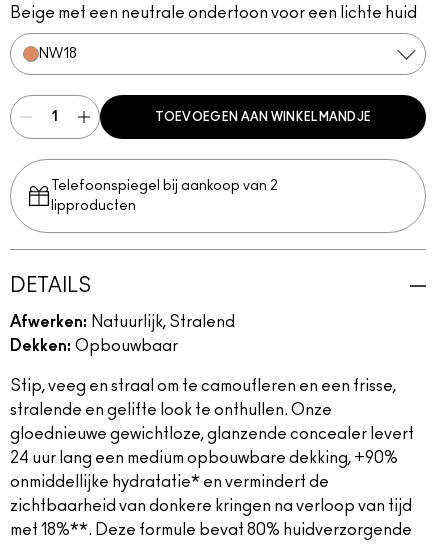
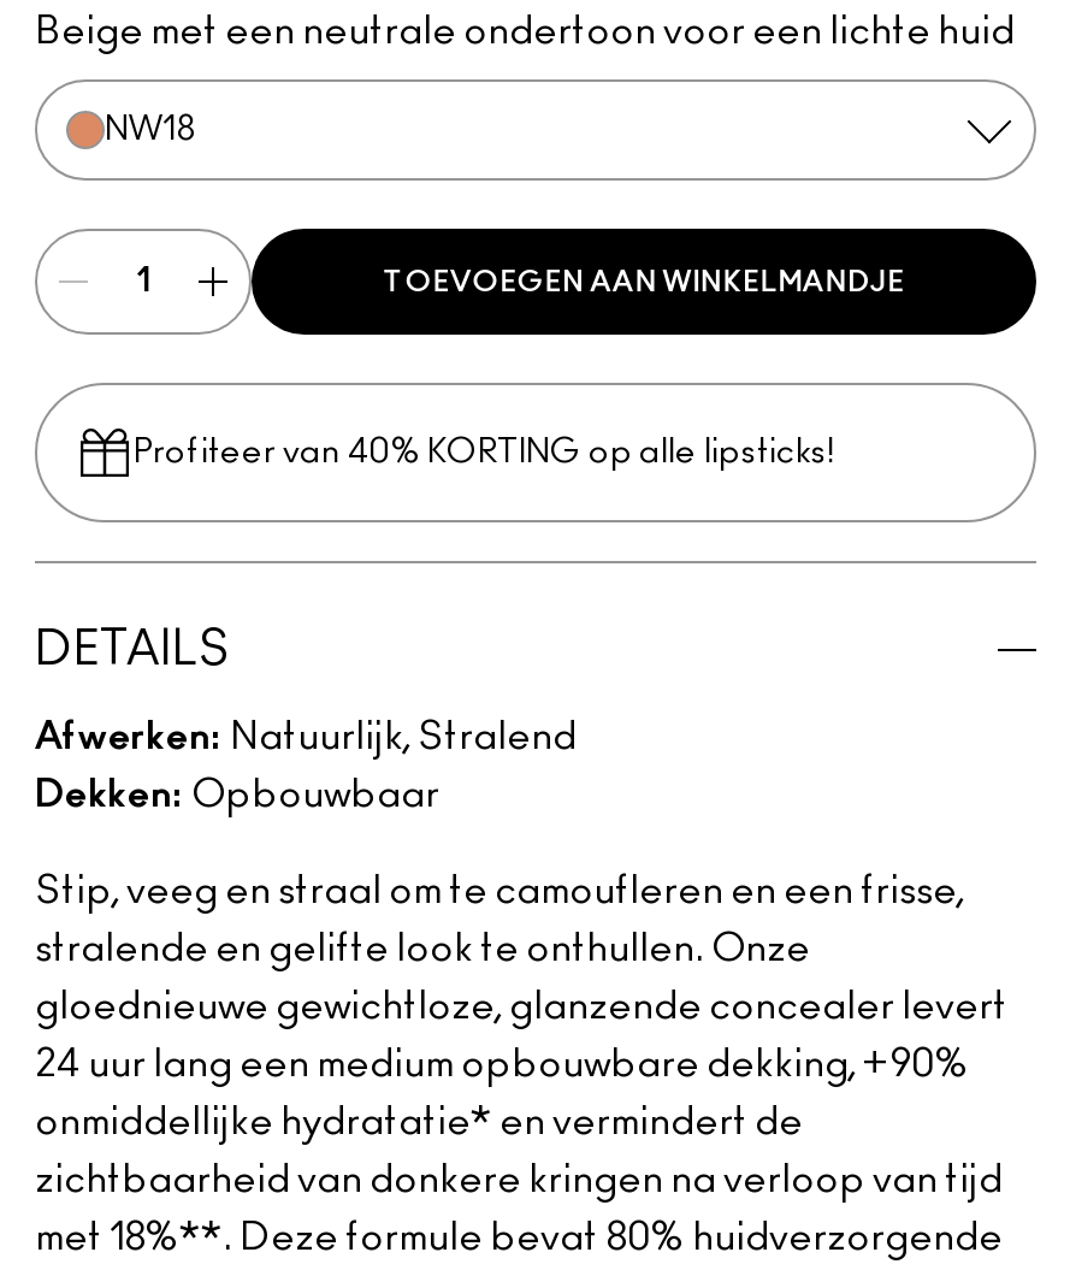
[51,179,278,213] Telefoonspiegel bij aankoop van 2 | lipproducten -> [134,436,834,469] Profiteer van 40% KORTING op alle lipsticks!

